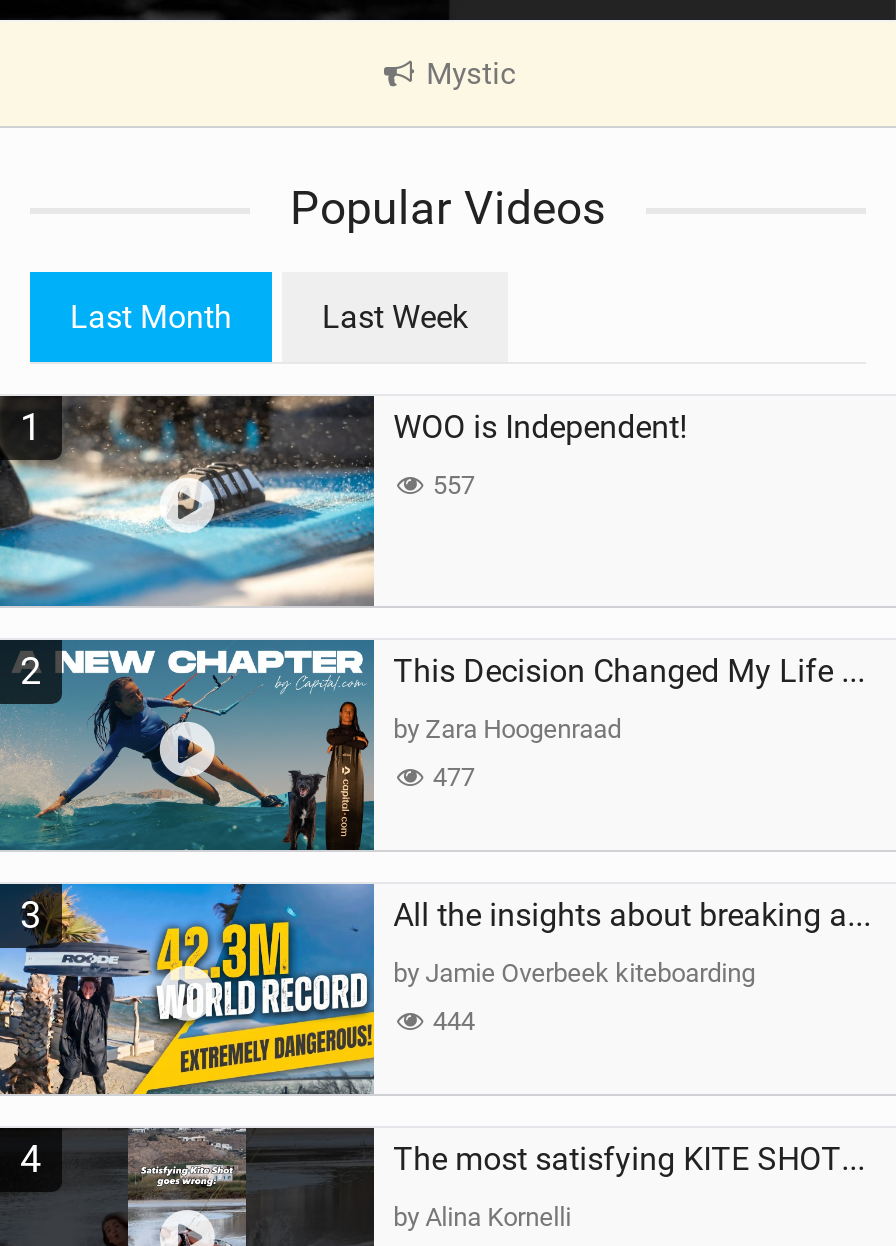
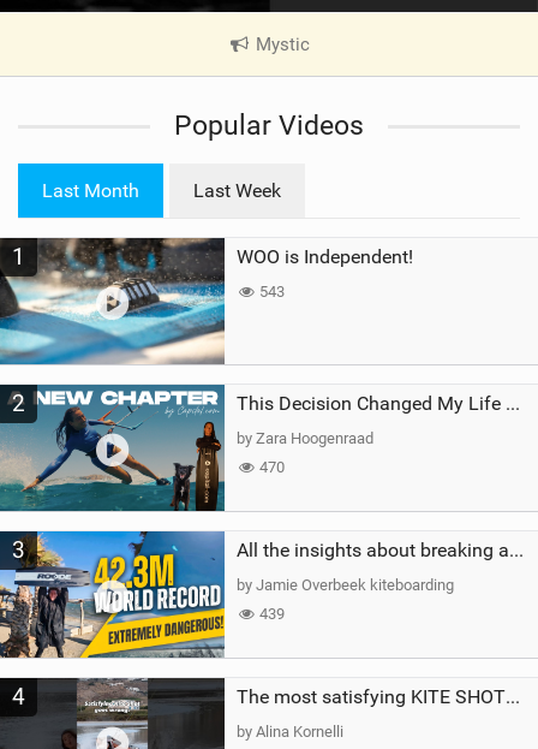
[427,471,475,501] 557 -> [256,283,285,301] 543
[427,763,475,793] 477 -> [256,458,285,476] 470
[427,1007,475,1037] 444 -> [256,605,285,623] 439

